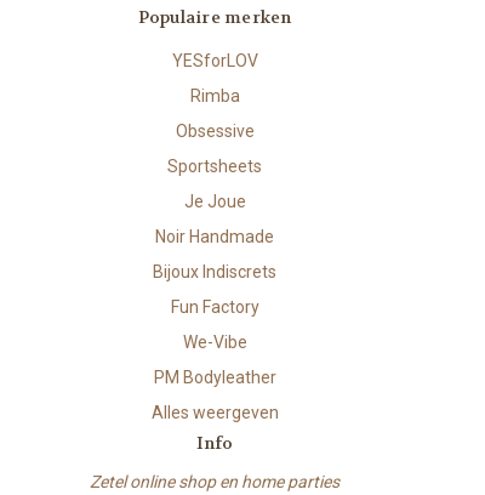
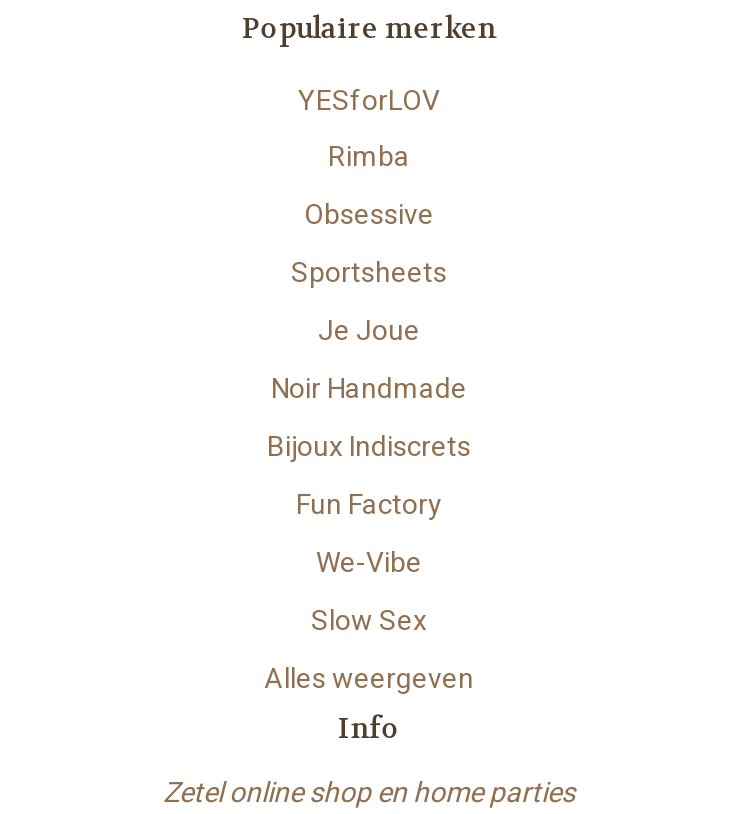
[153,368,276,387] PM Bodyleather -> [311,604,427,636] Slow Sex

